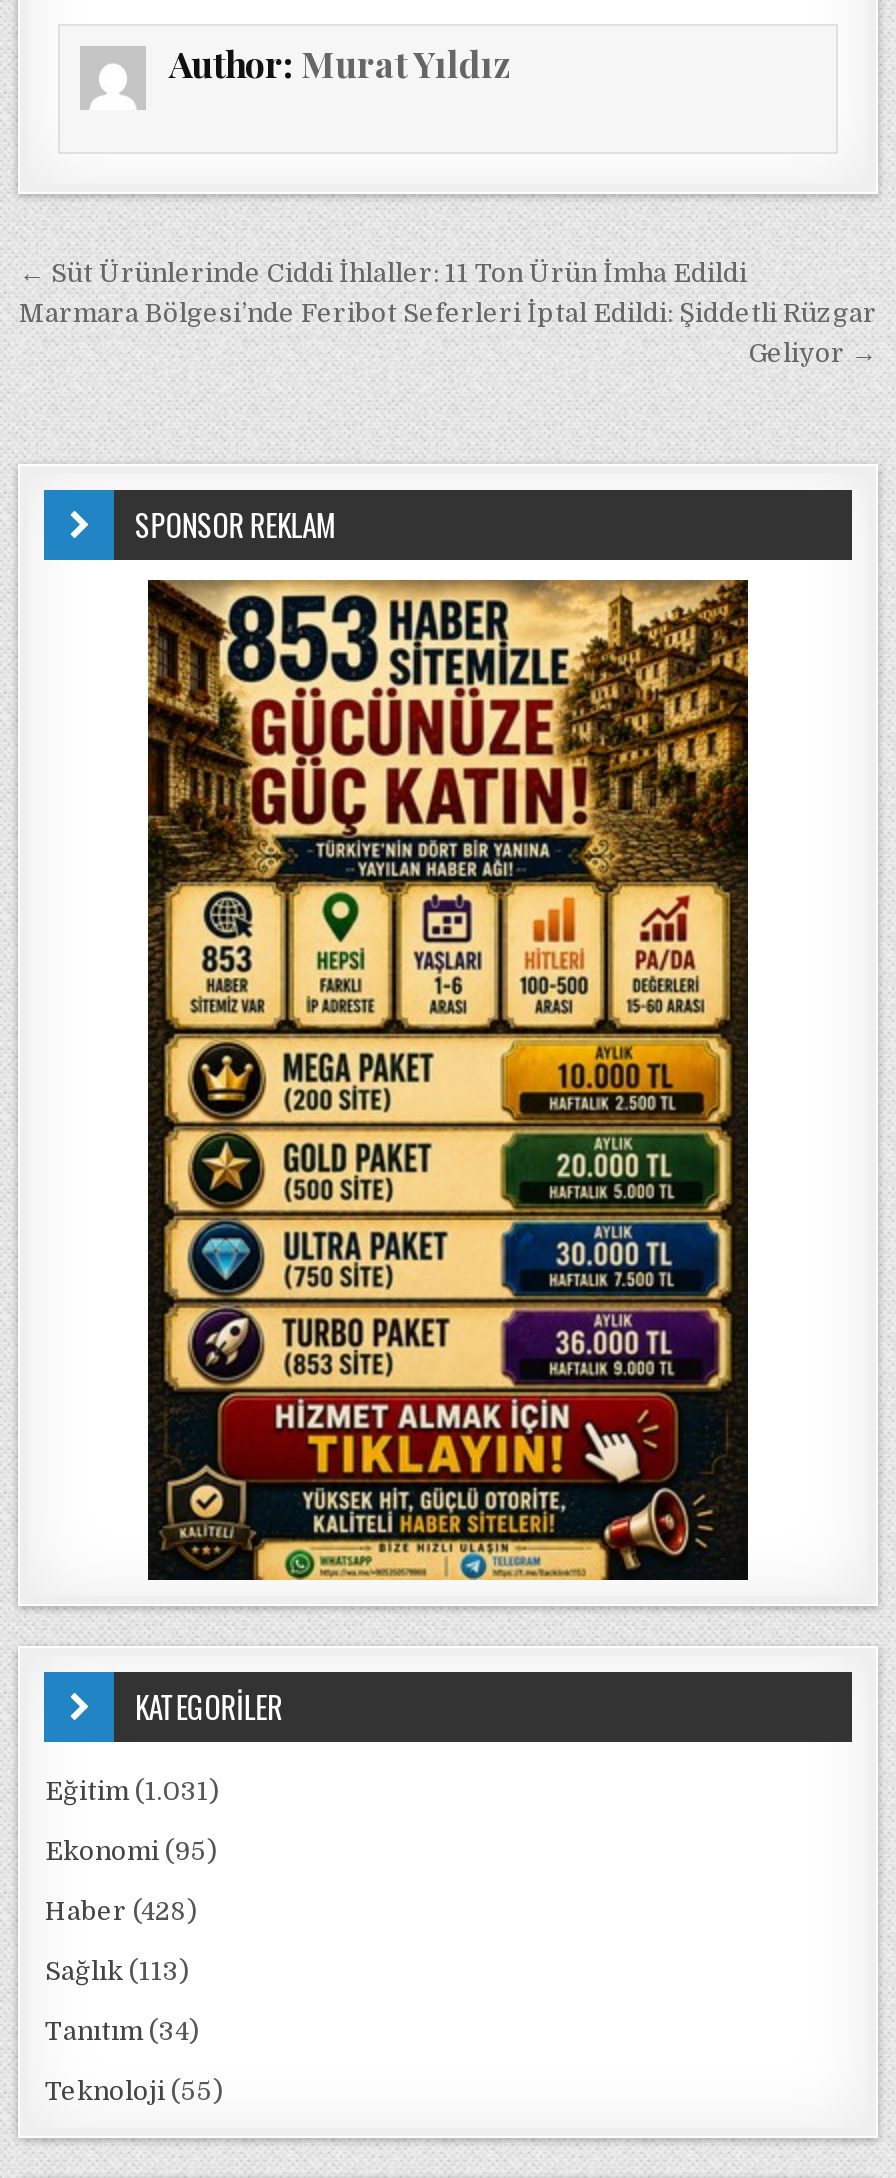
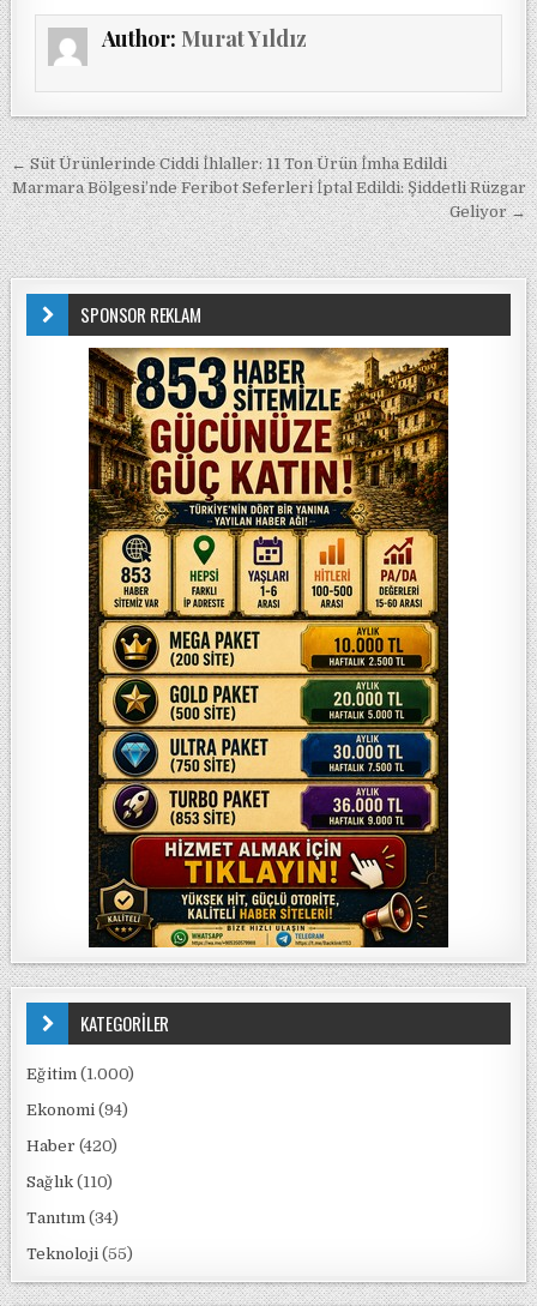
[45,1776,219,1806] Eğitim (1.031) -> [27,1065,135,1083] Eğitim (1.000)
[45,1836,217,1866] Ekonomi (95) -> [27,1101,129,1119] Ekonomi (94)
[45,1896,197,1926] Haber (428) -> [27,1137,118,1155] Haber (420)
[45,1956,189,1986] Sağlık (113) -> [27,1173,113,1191] Sağlık (110)

